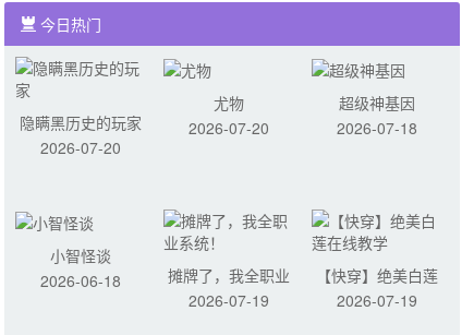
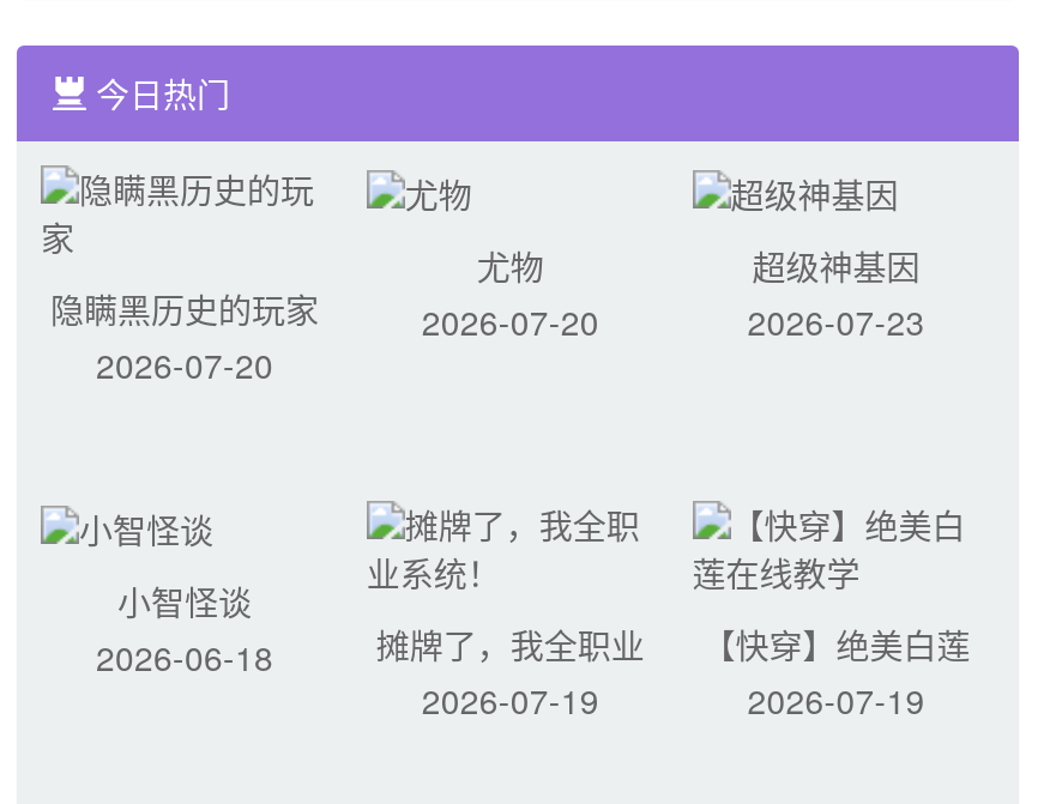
[336,117,417,139] 2026-07-18 -> [747,298,925,346] 2026-07-23

